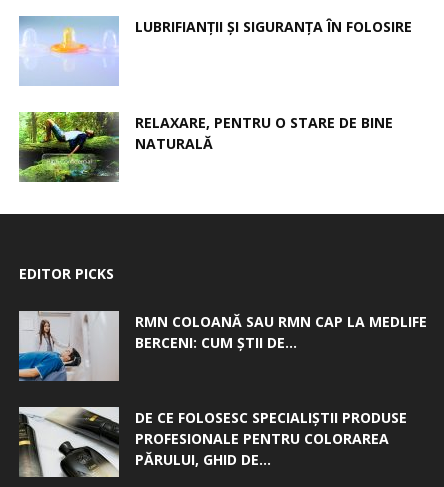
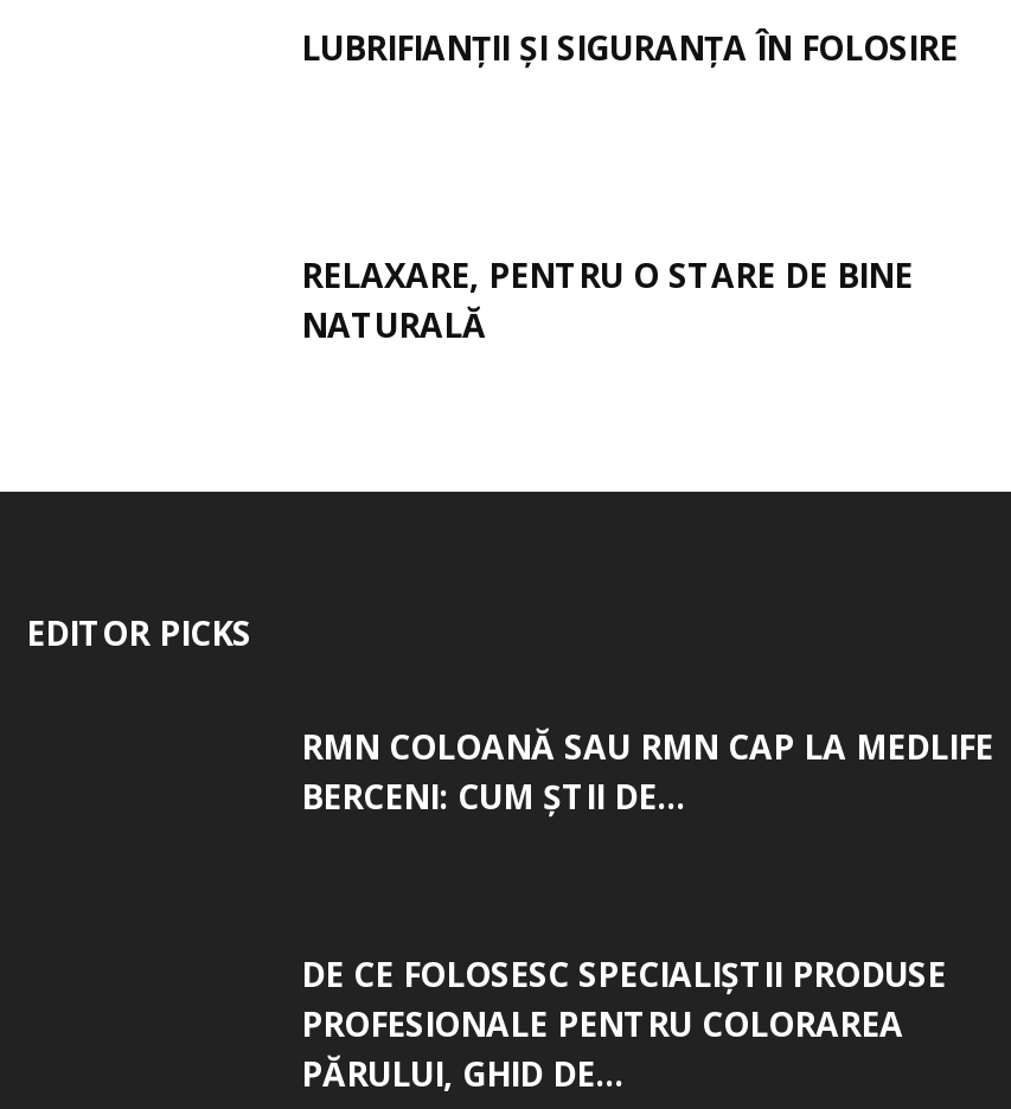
[18,15,120,86] [image] -> none
[18,111,120,183] [image] -> none
[18,310,120,382] [image] -> none
[18,406,120,478] [image] -> none

